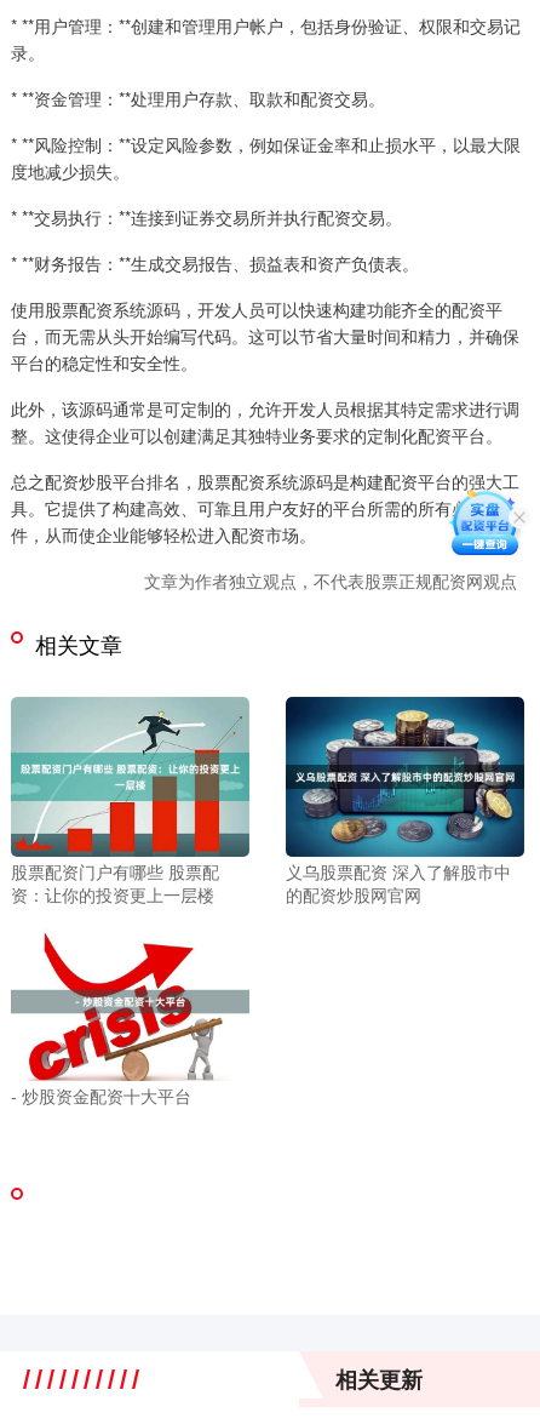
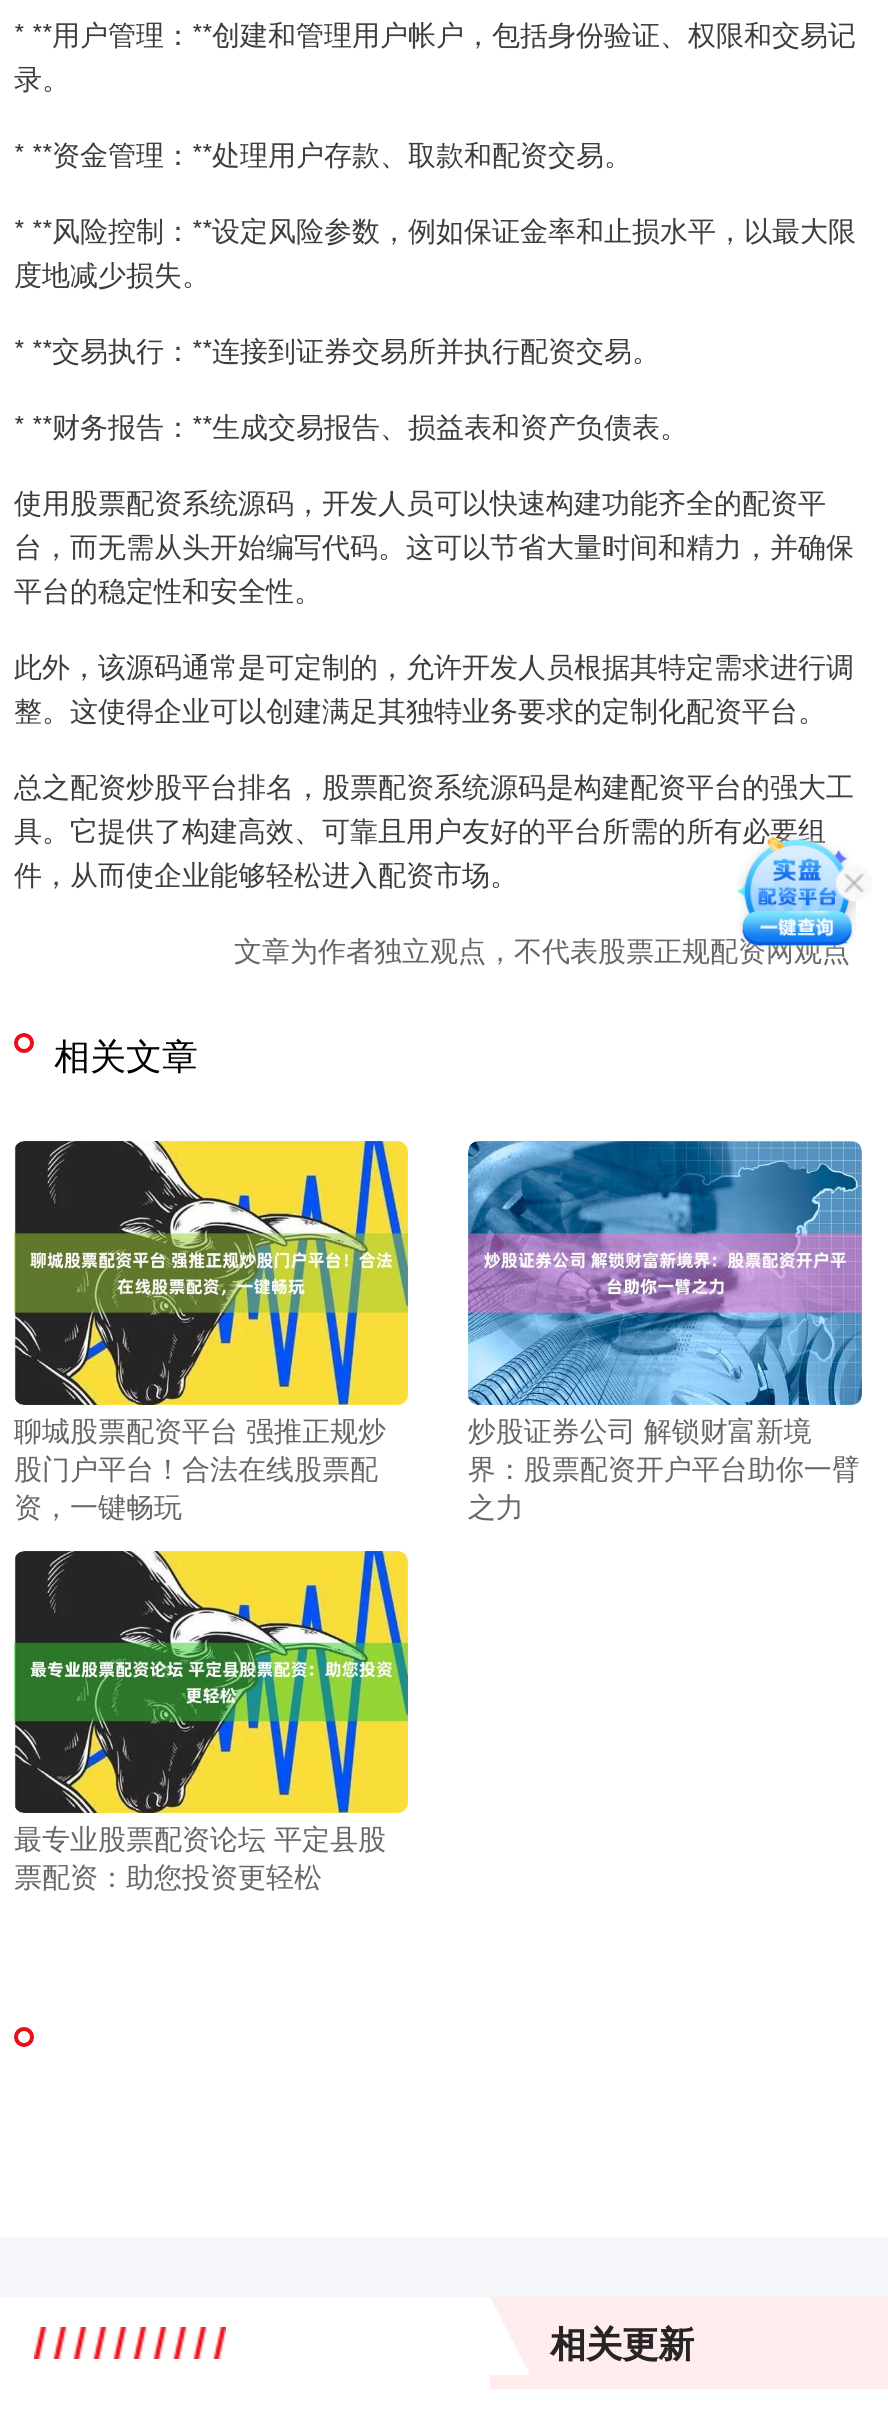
[449,497,523,566] [image] -> [740,815,862,925] [image]
[11,696,251,803] [image] -> [12,1139,410,1393] [image]
[285,696,524,906] [image] | 义乌股票配资 深入了解股市中 | 的配资炒股网官网 -> [466,1139,864,1524] [image] | 炒股证券公司 解锁财富新境 | 界：股票配资开户平台助你一臂 | 之力
[11,859,219,906] 股票配资门户有哪些 股票配 | 资：让你的投资更上一层楼 -> [14,1408,386,1524] 聊城股票配资平台 强推正规炒 | 股门户平台！合法在线股票配 | 资，一键畅玩
[11,938,249,1107] [image] | - 炒股资金配资十大平台 -> [12,1549,410,1895] [image] | 最专业股票配资论坛 平定县股 | 票配资：助您投资更轻松

